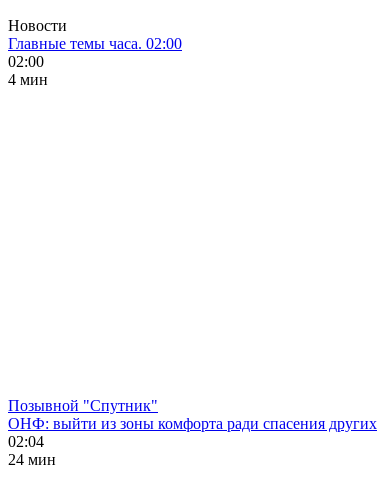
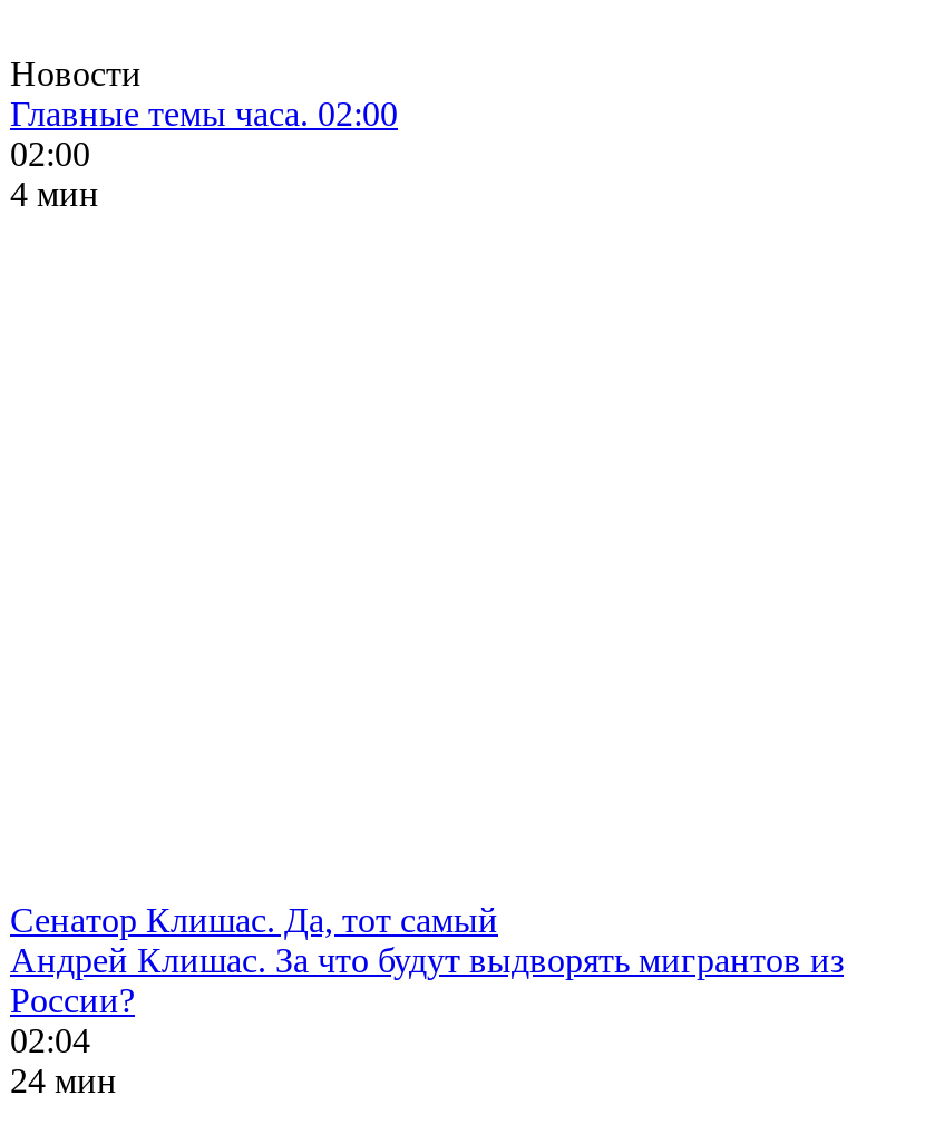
[8,397,377,432] Позывной "Спутник" | ОНФ: выйти из зоны комфорта ради спасения других -> [10,901,844,1019] Сенатор Клишас. Да, тот самый | Андрей Клишас. За что будут выдворять мигрантов из | России?

